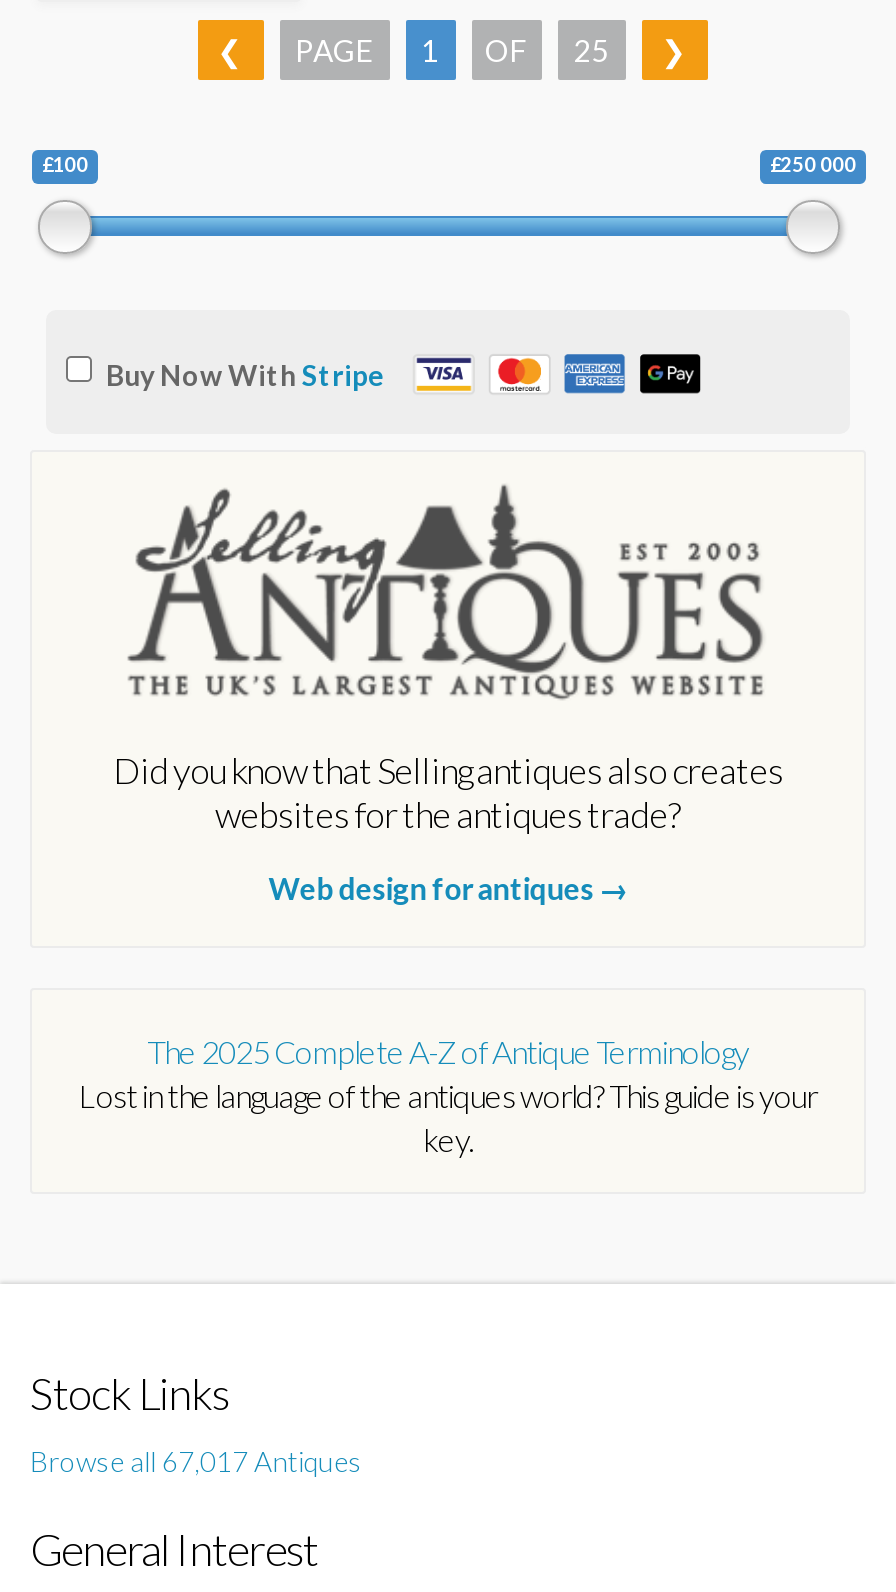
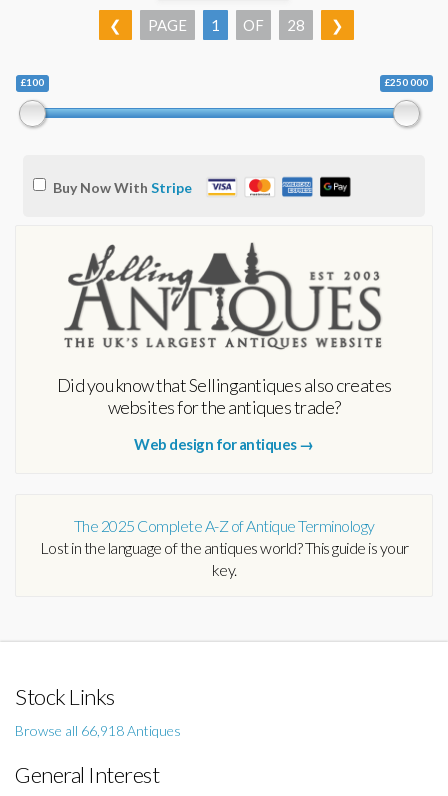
[573,31,609,67] 25 -> [286,16,304,34] 28
[30,1444,362,1478] Browse all 67,017 Antiques -> [15,722,181,739] Browse all 66,918 Antiques

